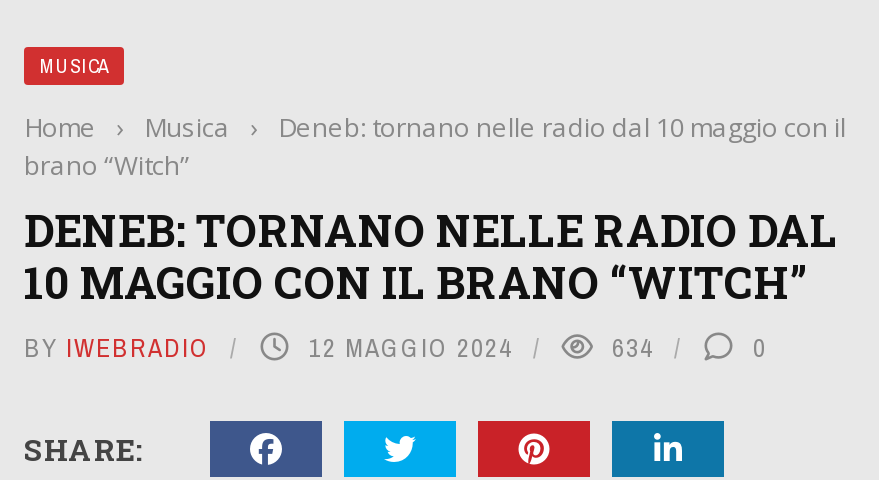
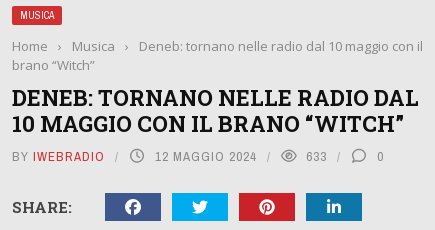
[612,331,654,365] 634 -> [306,148,327,165] 633

